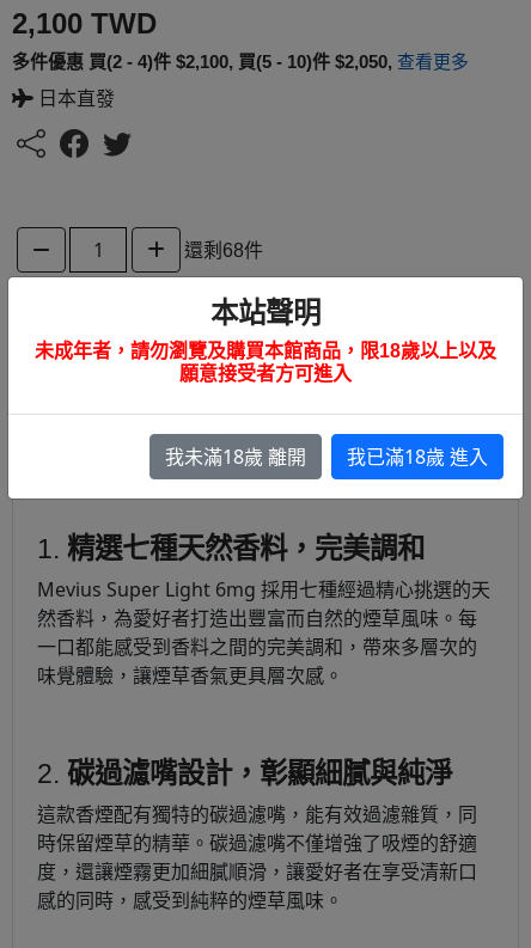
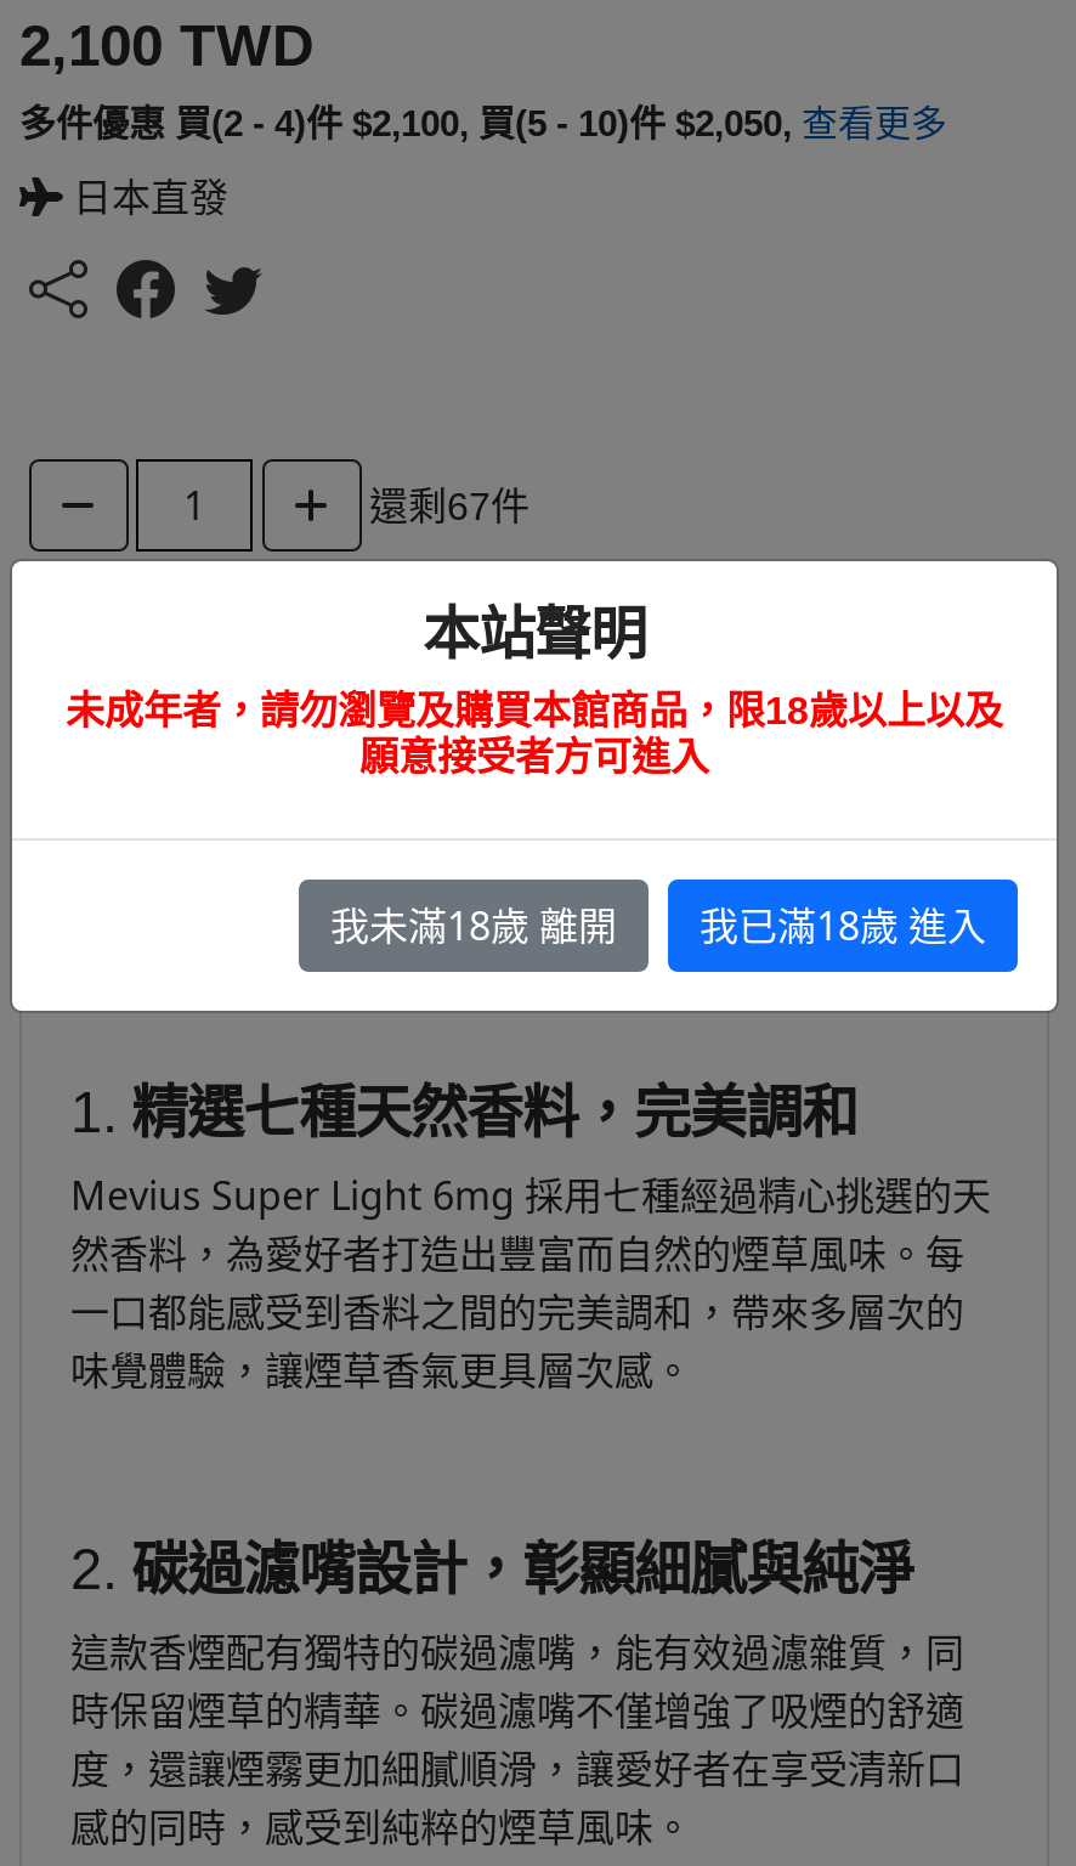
[184,240,263,261] 還剩68件 -> [369,486,529,527] 還剩67件

